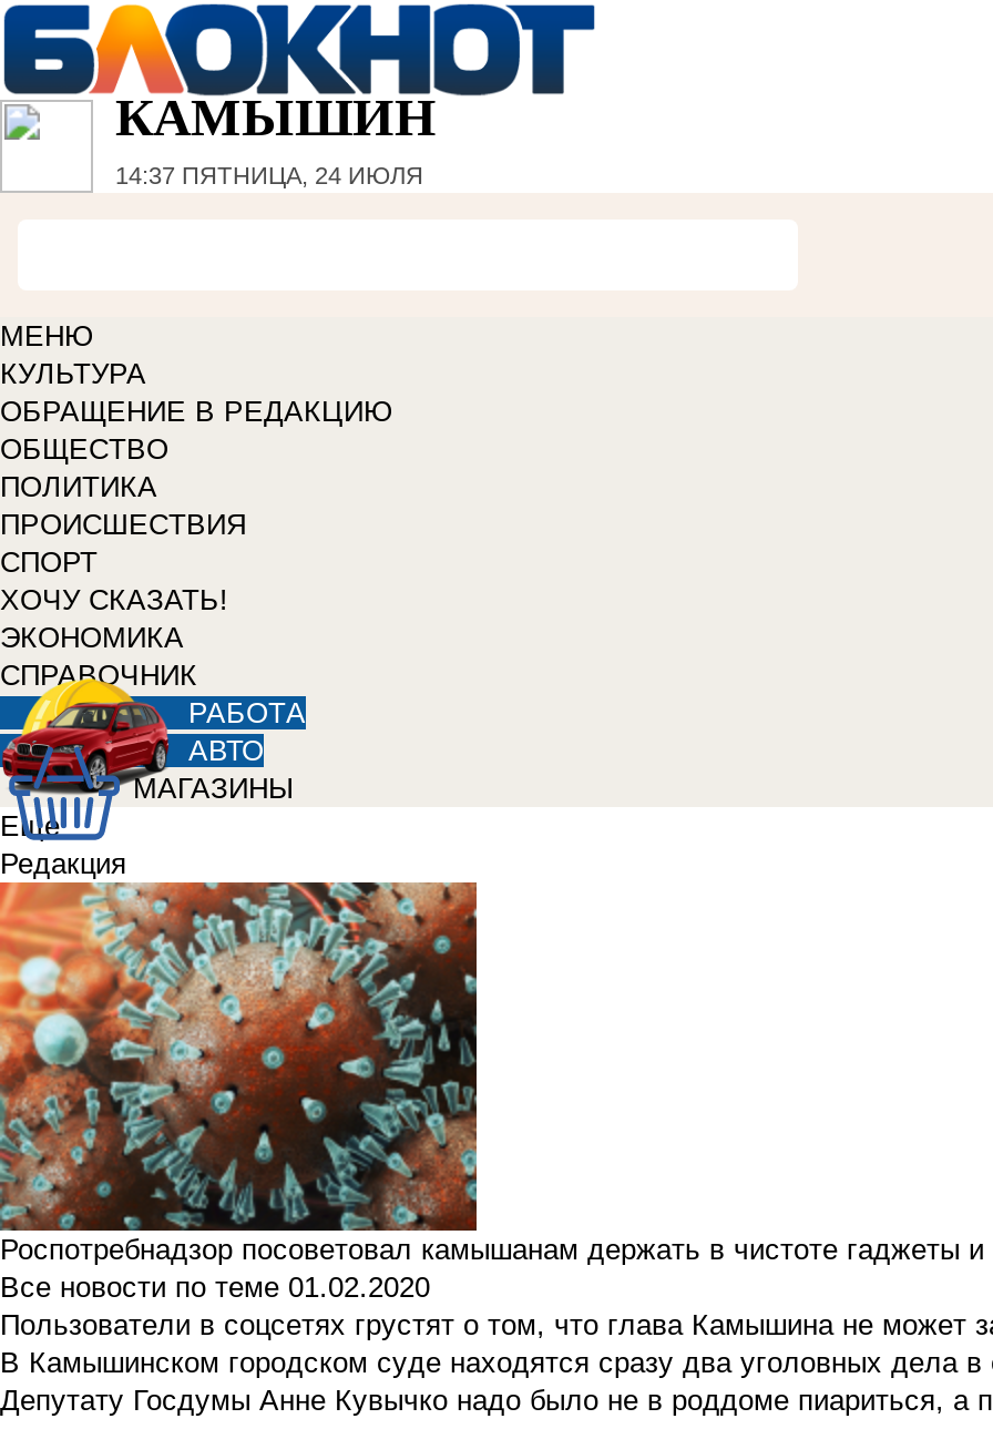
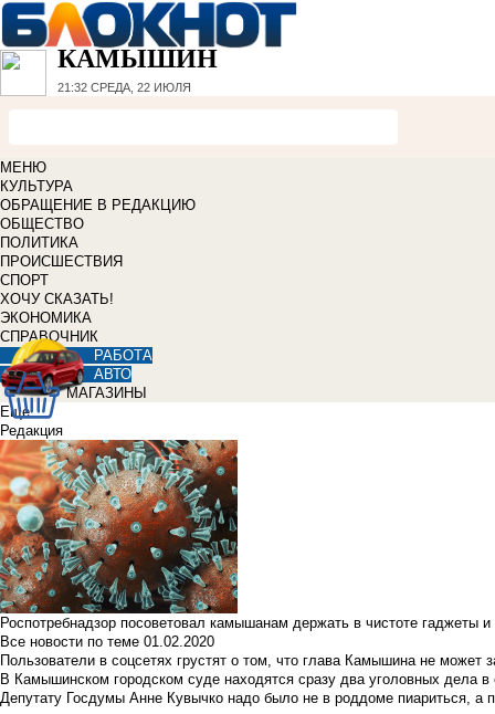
[115,163,423,189] 14:37 ПЯТНИЦА, 24 ИЮЛЯ -> [57,81,191,94] 21:32 СРЕДА, 22 ИЮЛЯ

